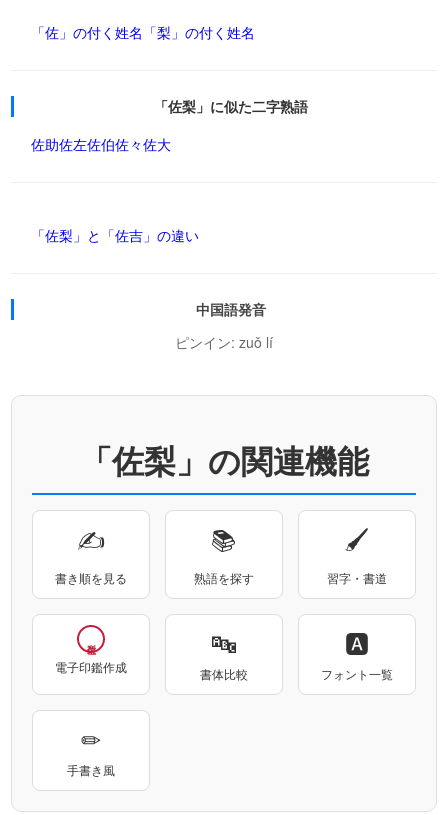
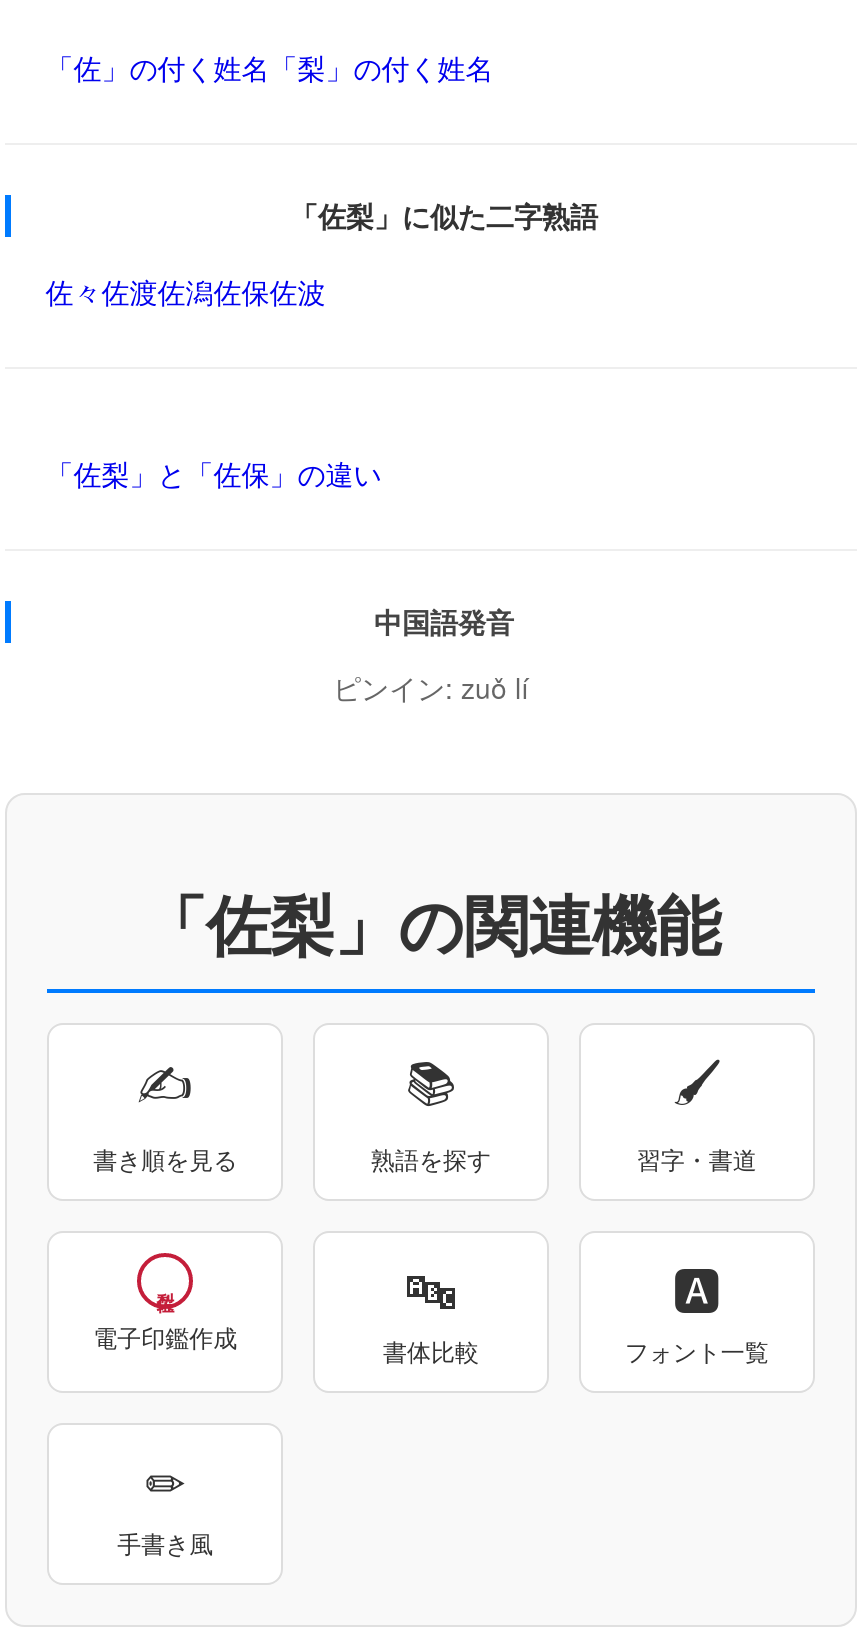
[31,134,171,154] 佐助佐左佐伯佐々佐大 -> [45,272,325,312] 佐々佐渡佐潟佐保佐波
[31,225,199,245] 「佐梨」と「佐吉」の違い -> [45,454,381,494] 「佐梨」と「佐保」の違い

